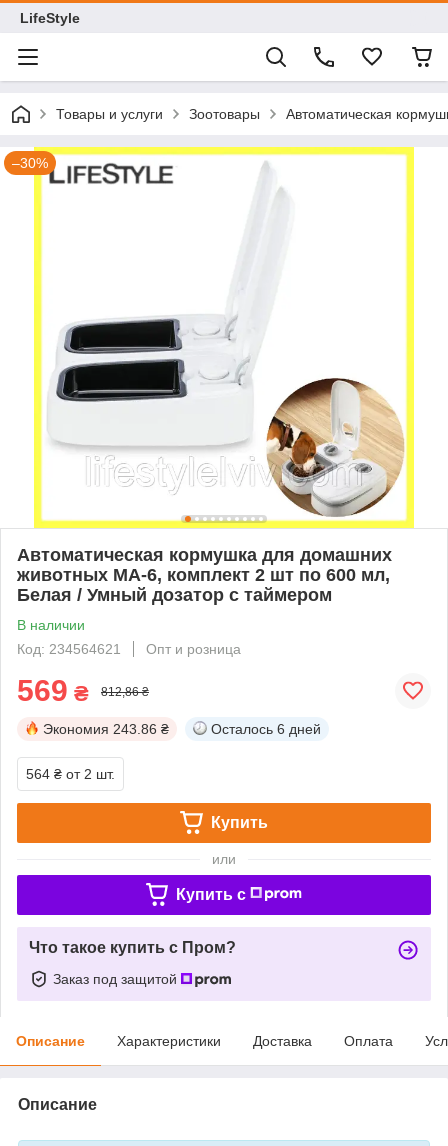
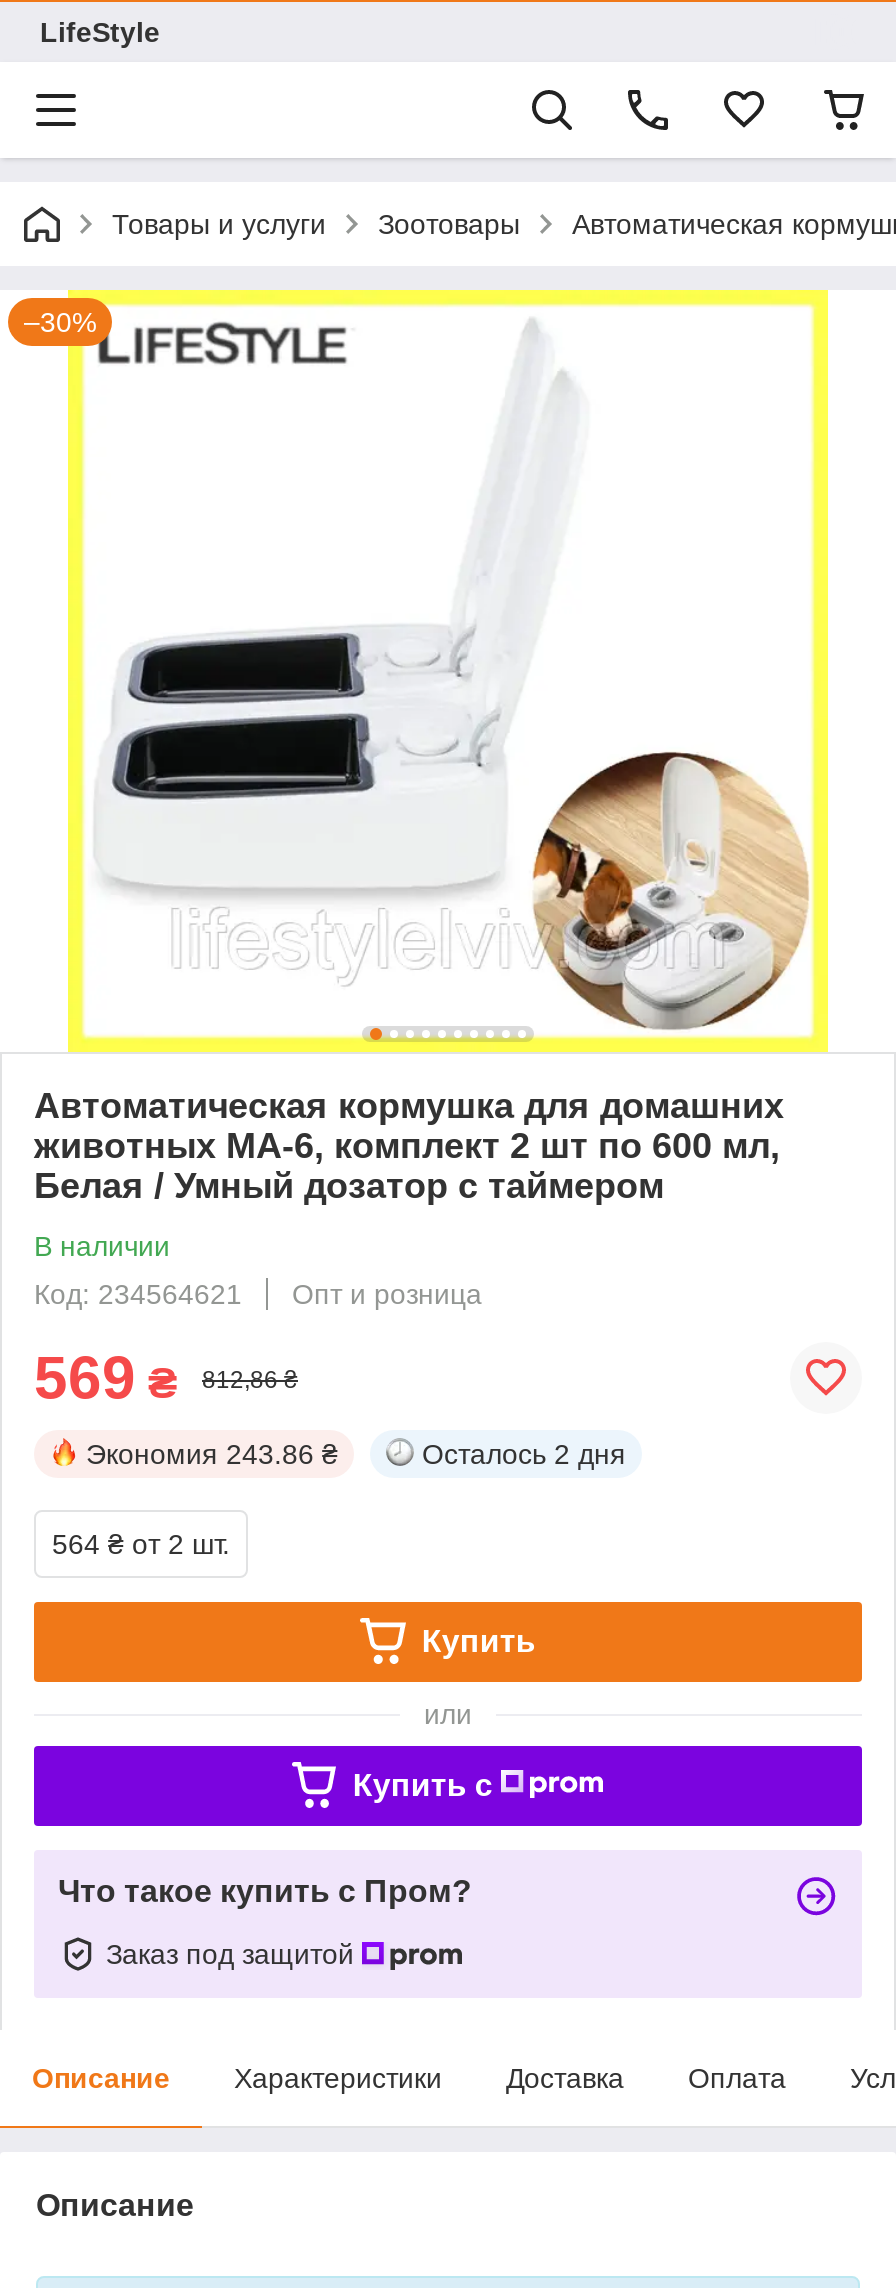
[211,721,321,737] Осталось 6 дней -> [422,1438,626,1470] Осталось 2 дня

